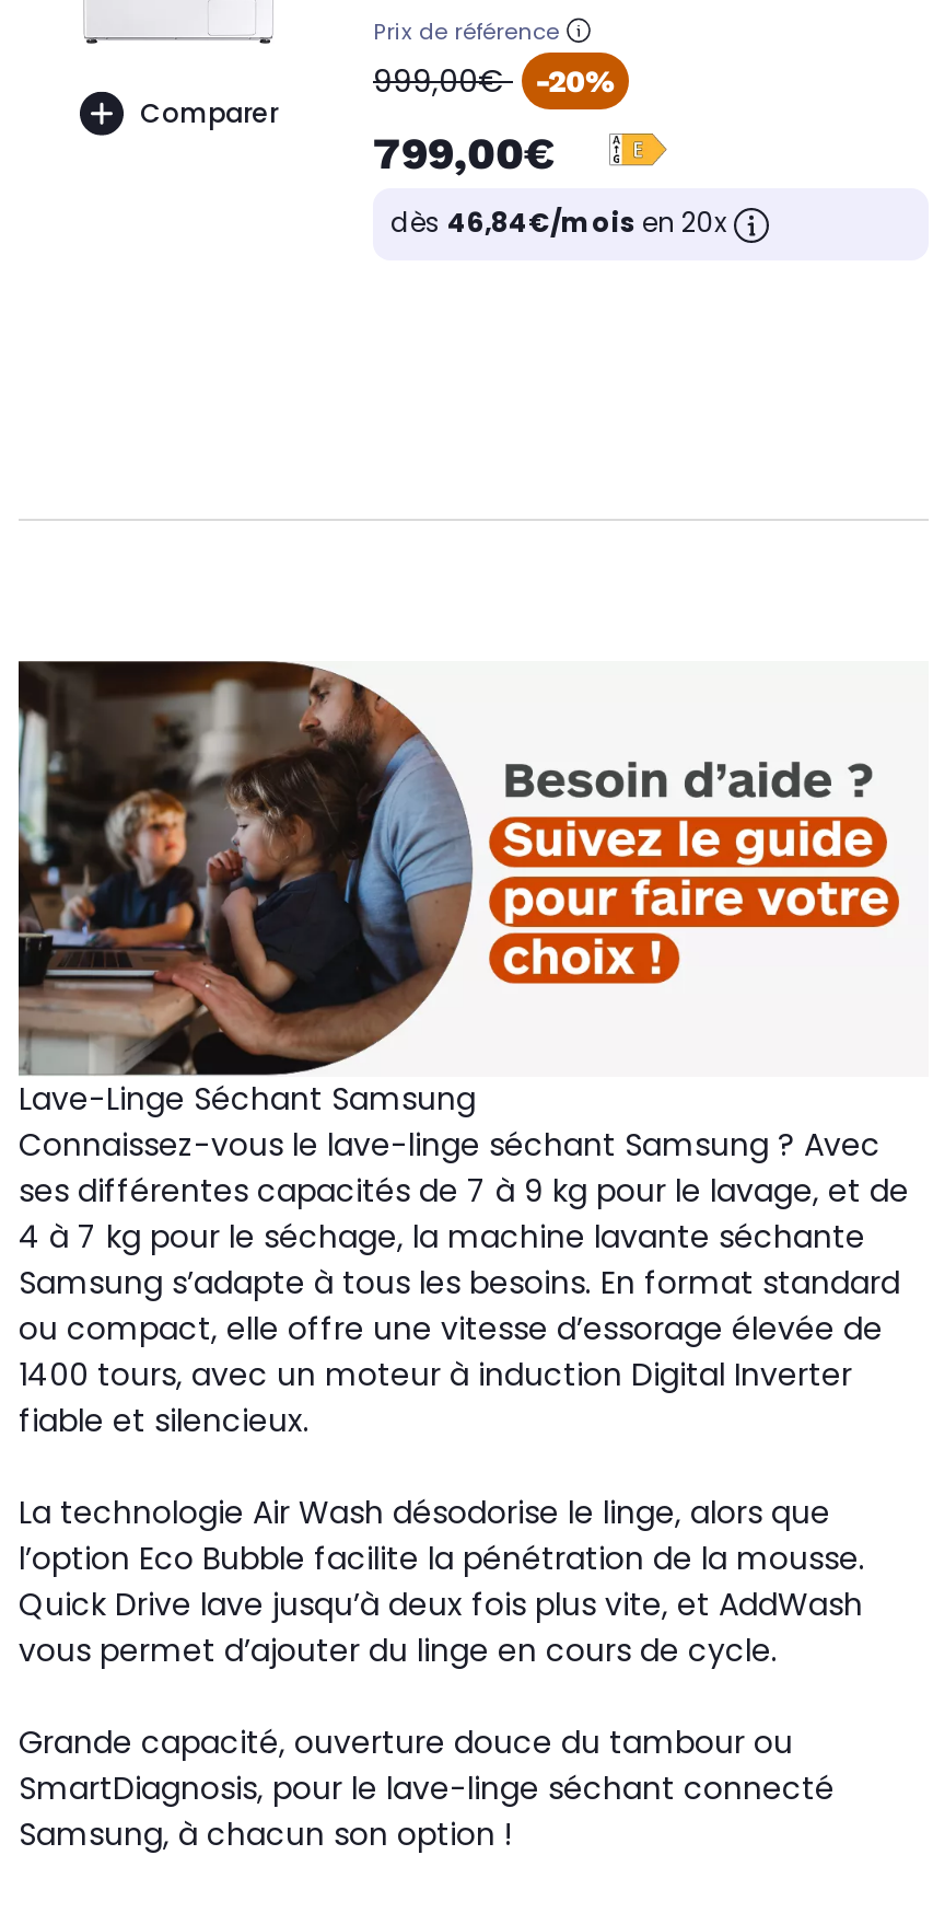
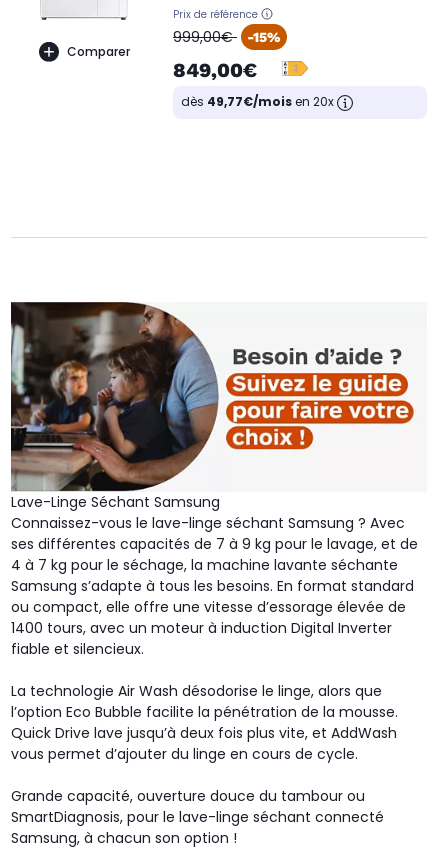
[535,63,616,98] -20% -> [247,29,281,45] -15%
[373,127,555,179] 799,00€ -> [173,58,257,82] 849,00€
[390,204,734,241] dès 46,84€/mois en 20x -> [181,93,337,110] dès 49,77€/mois en 20x

